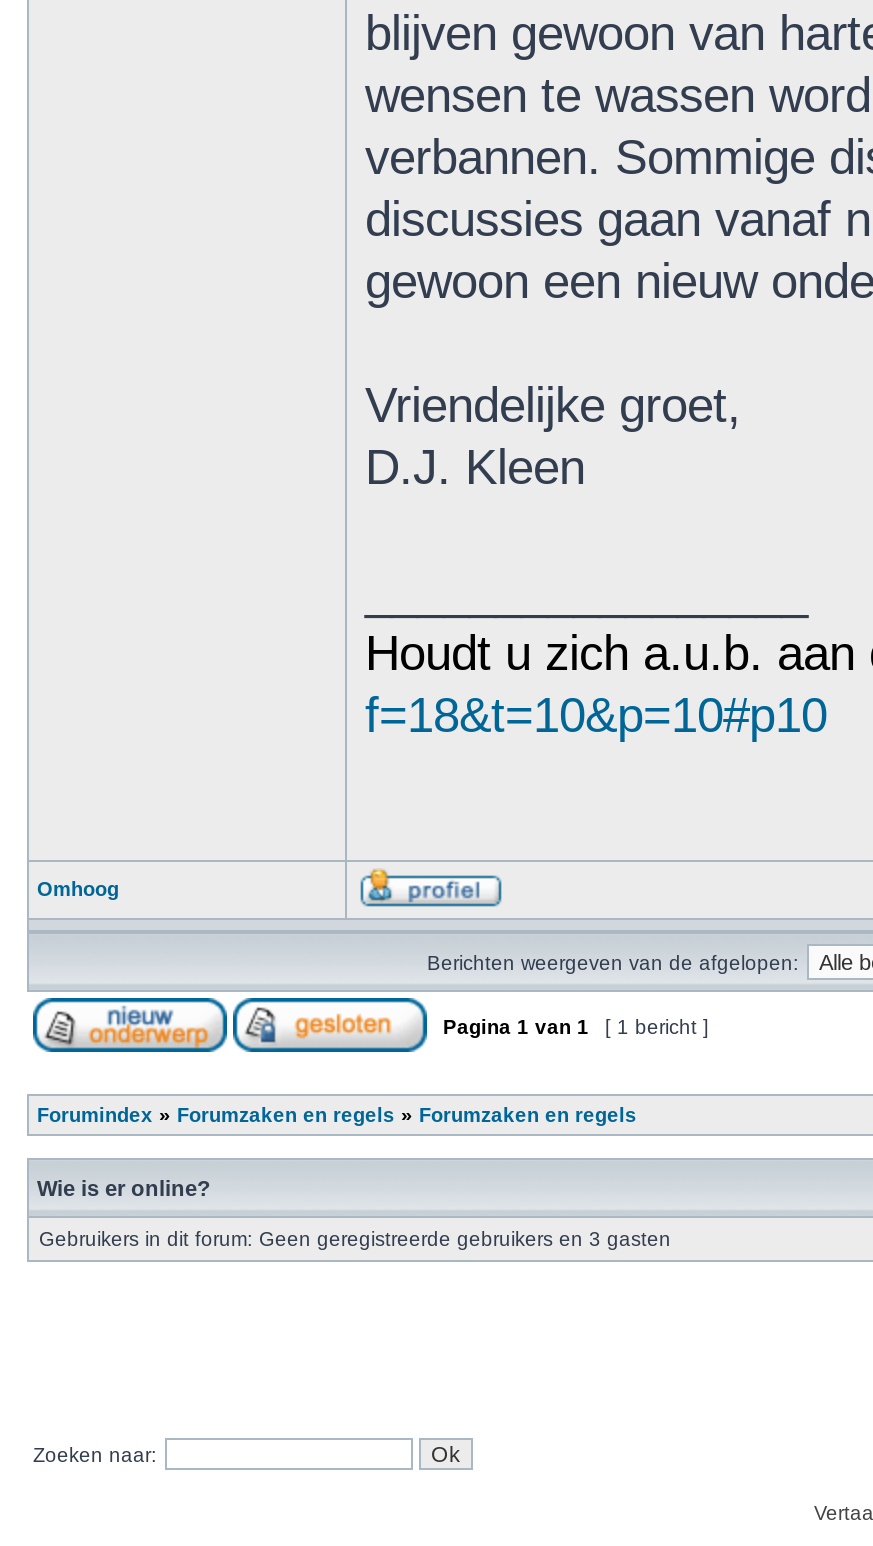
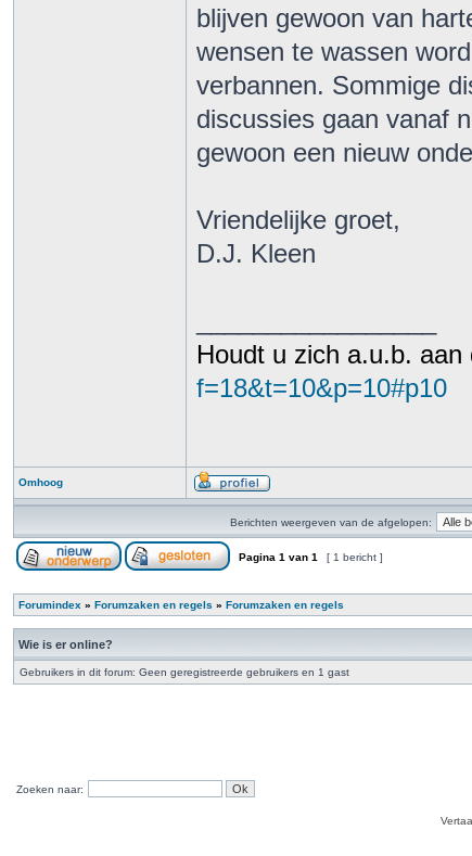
[39,1228,671,1250] Gebruikers in dit forum: Geen geregistreerde gebruikers en 3 gasten -> [20,666,349,678] Gebruikers in dit forum: Geen geregistreerde gebruikers en 1 gast

